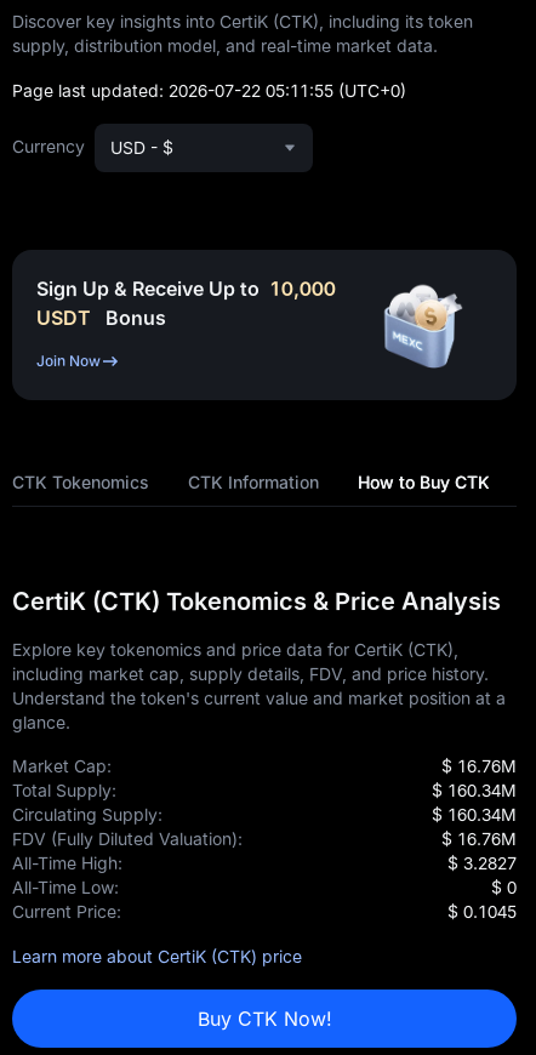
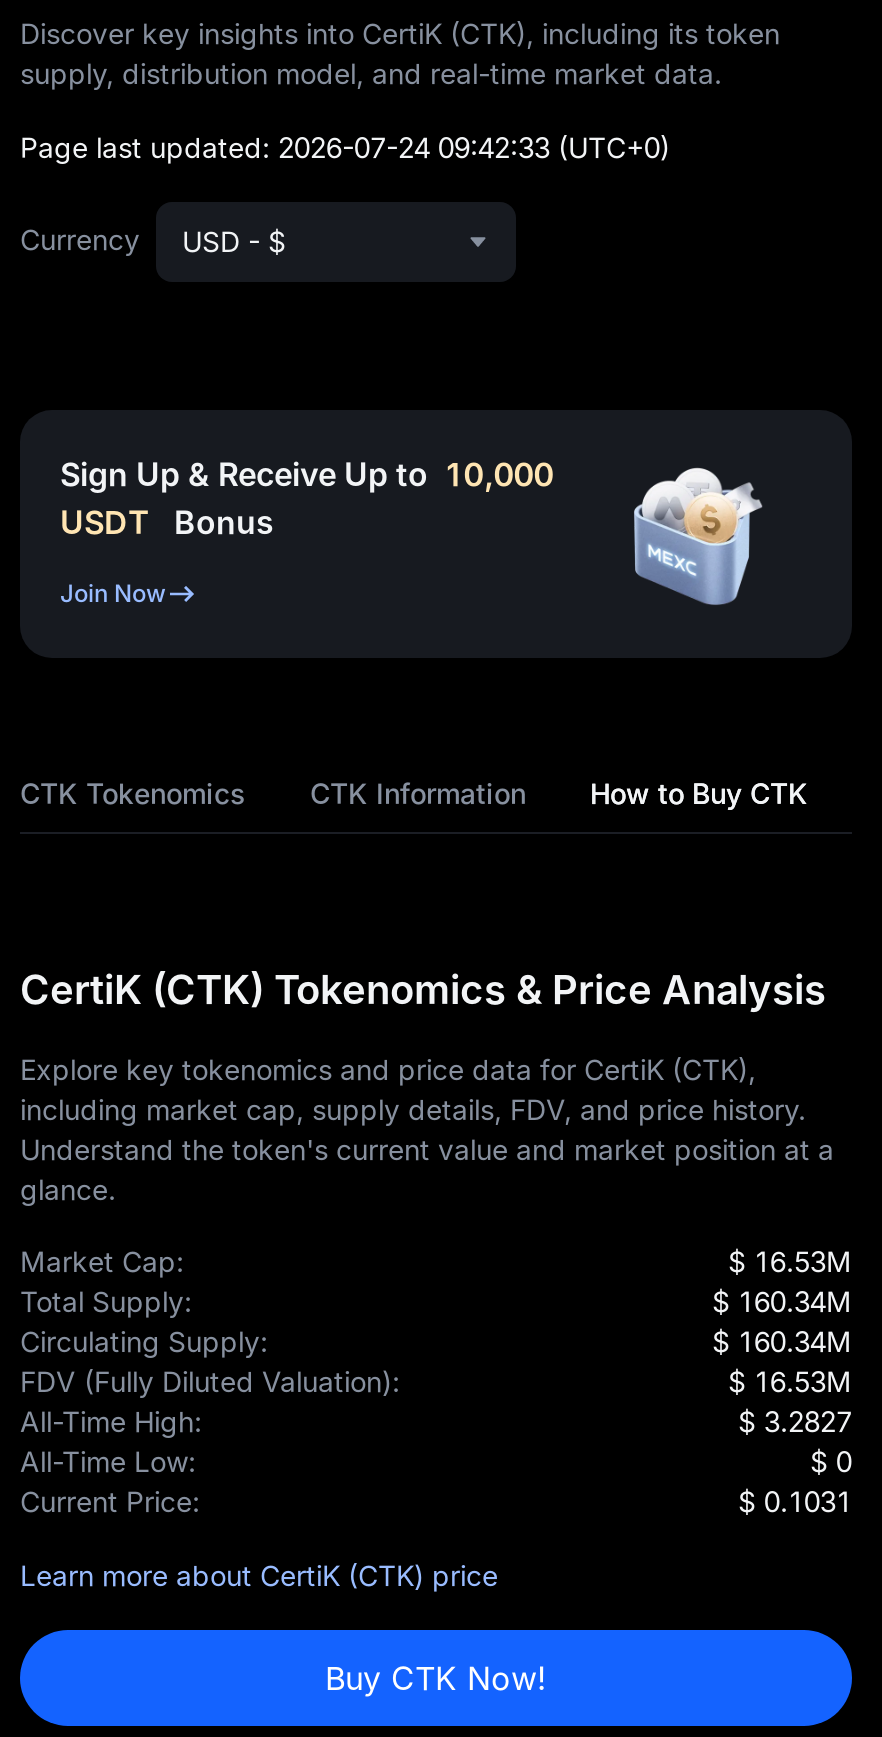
[12,80,406,101] Page last updated: 2026-07-22 05:11:55 (UTC+0) -> [20,130,670,164] Page last updated: 2026-07-24 09:42:33 (UTC+0)
[441,756,517,776] $ 16.76M -> [728,1244,852,1278] $ 16.53M
[441,828,517,849] $ 16.76M -> [728,1364,852,1398] $ 16.53M
[447,901,517,922] $ 0.1045 -> [738,1484,852,1518] $ 0.1031

